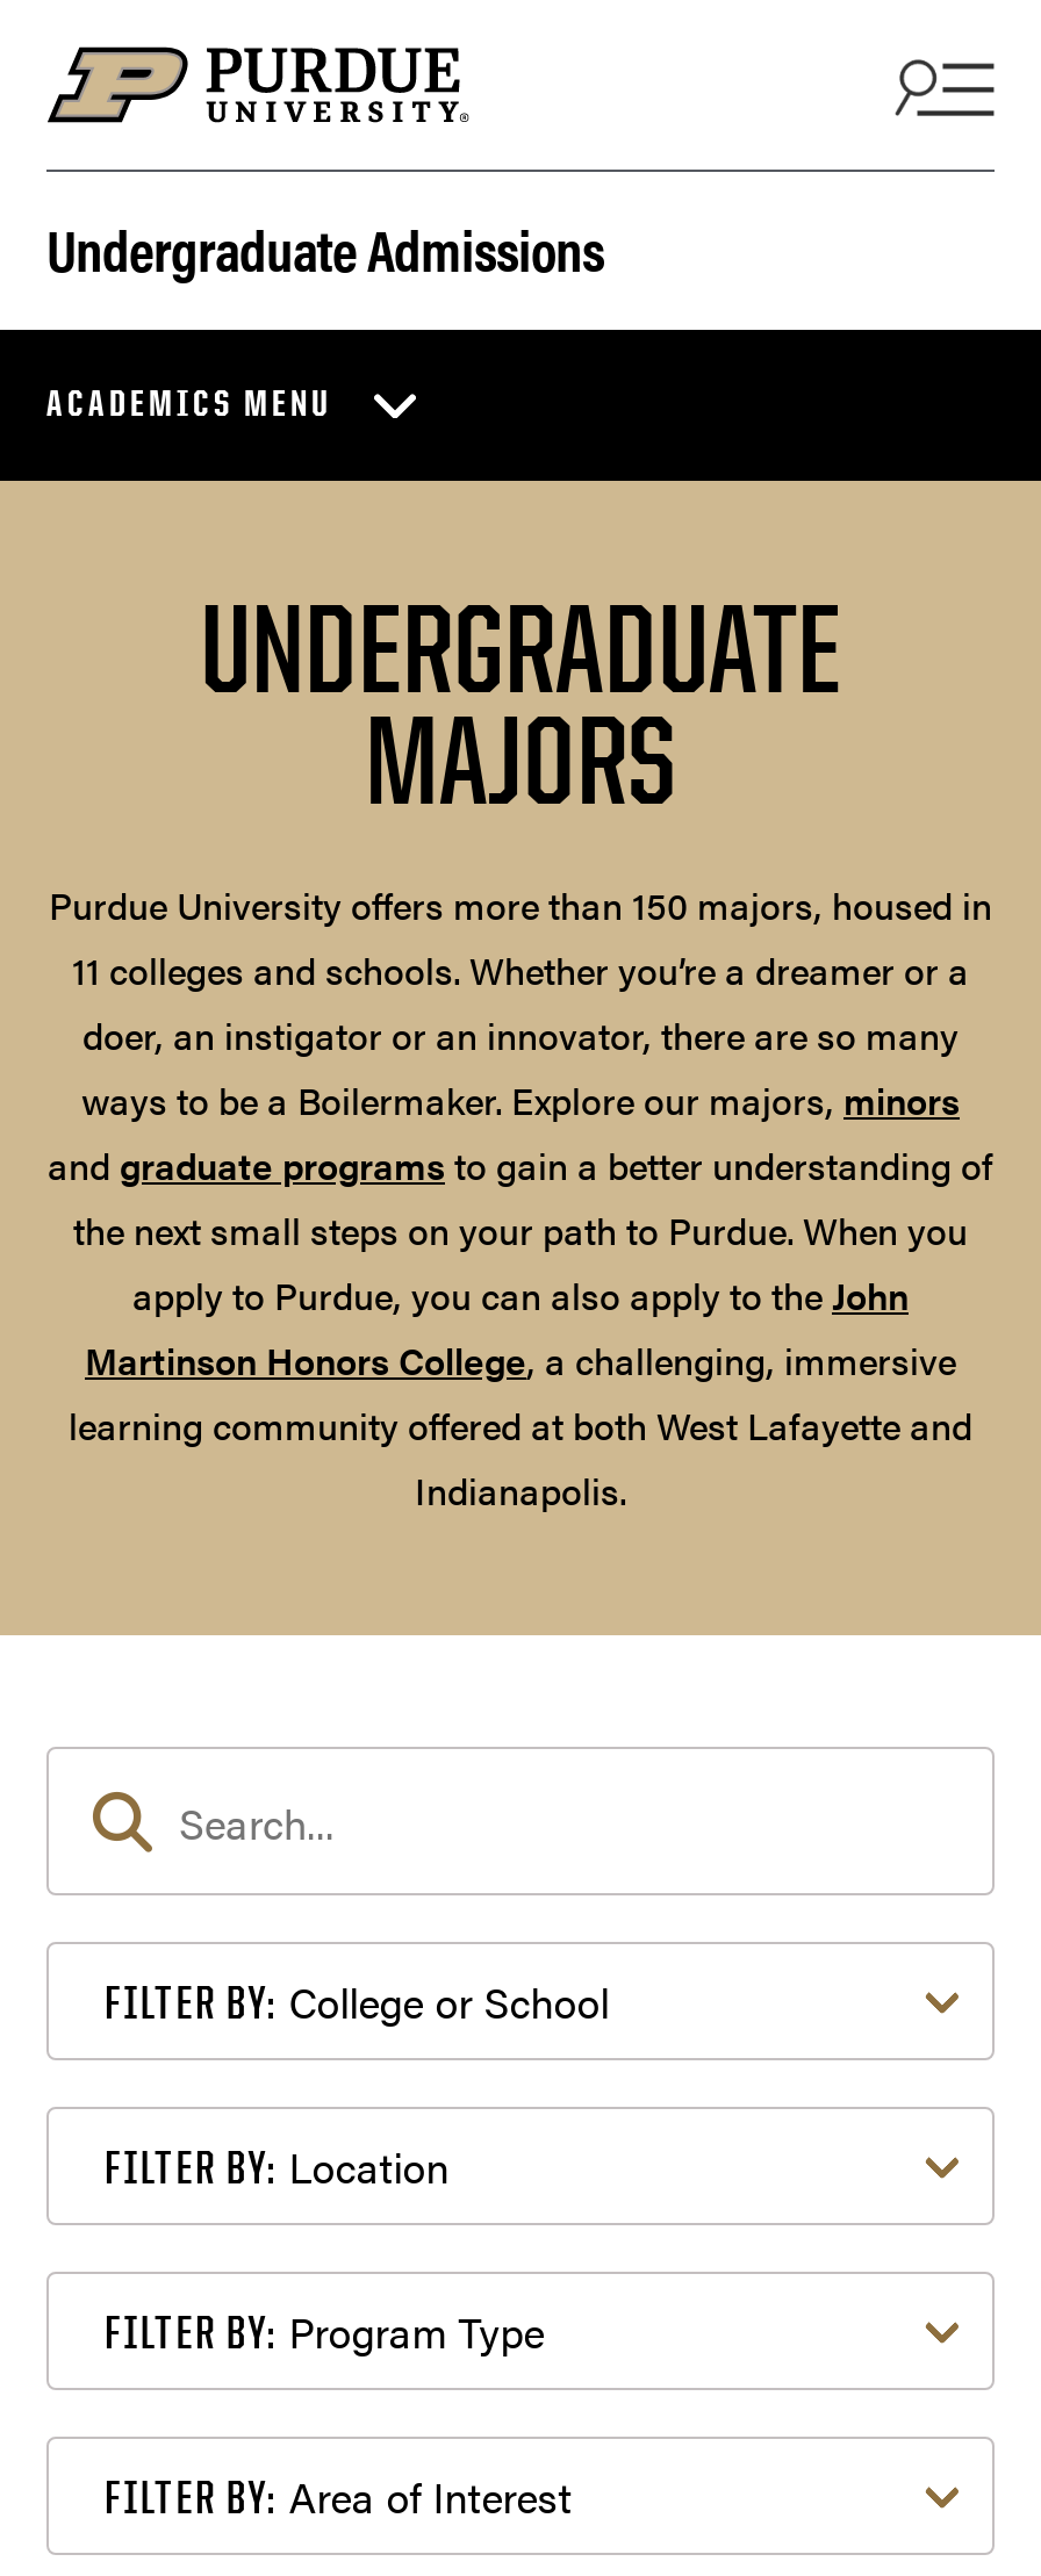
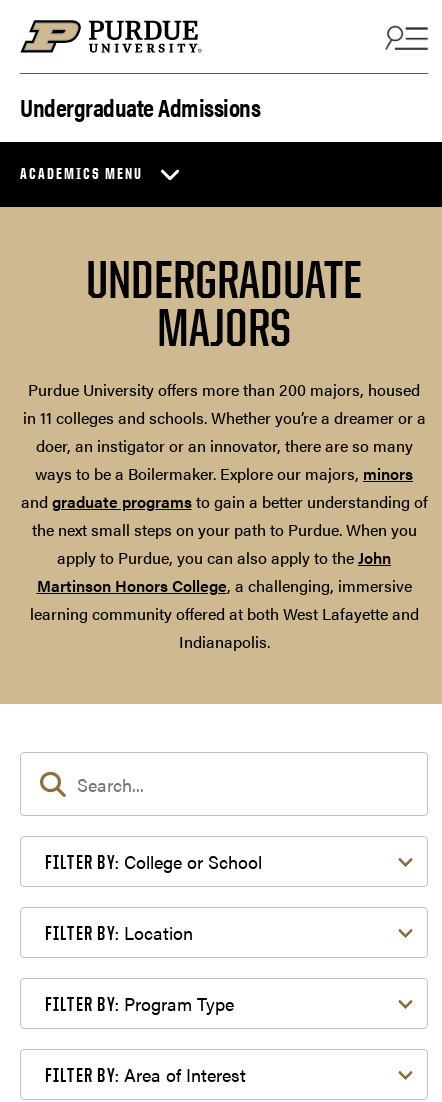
[49,878,992,997] Purdue University offers more than 150 majors, housed in | 11 colleges and schools. Whether you’re a dreamer or a -> [22,378,425,429] Purdue University offers more than 200 majors, housed | in 11 colleges and schools. Whether you’re a dreamer or a

